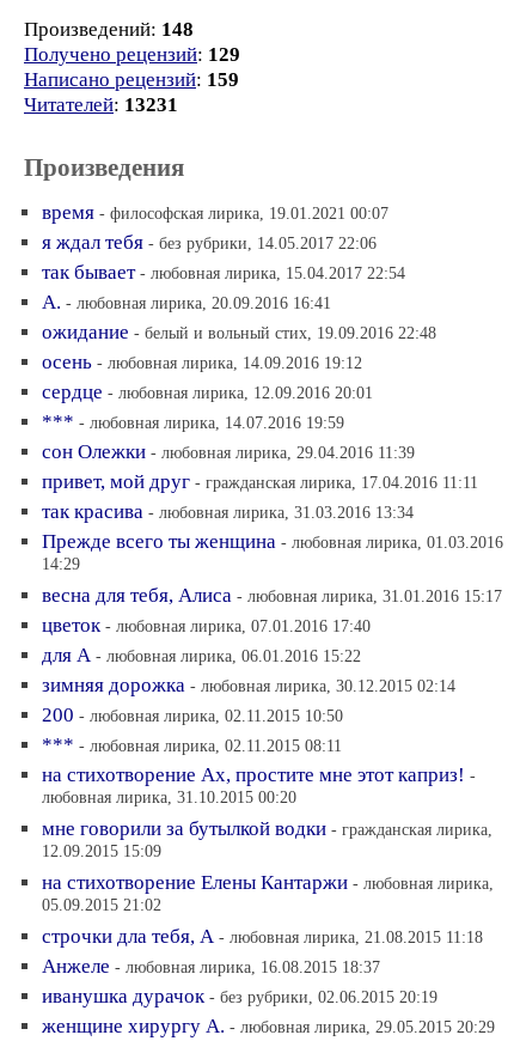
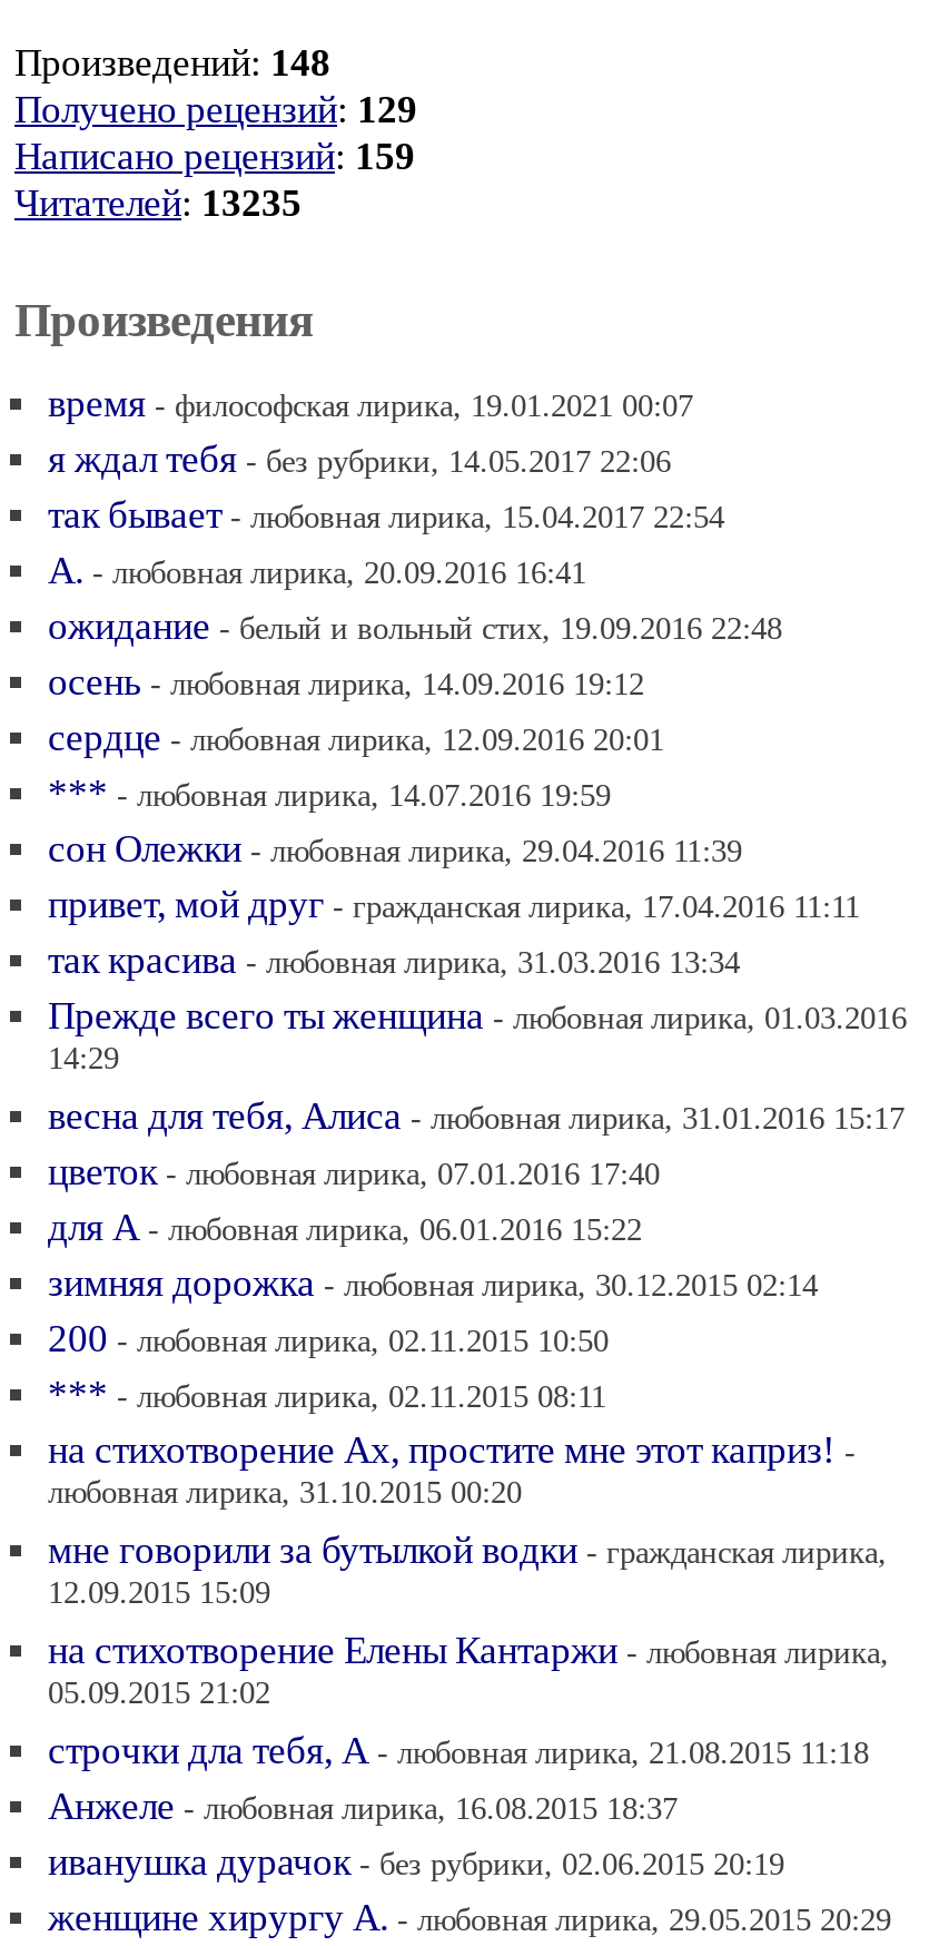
[24,94,178,116] Читателей: 13231 -> [14,183,302,225] Читателей: 13235

